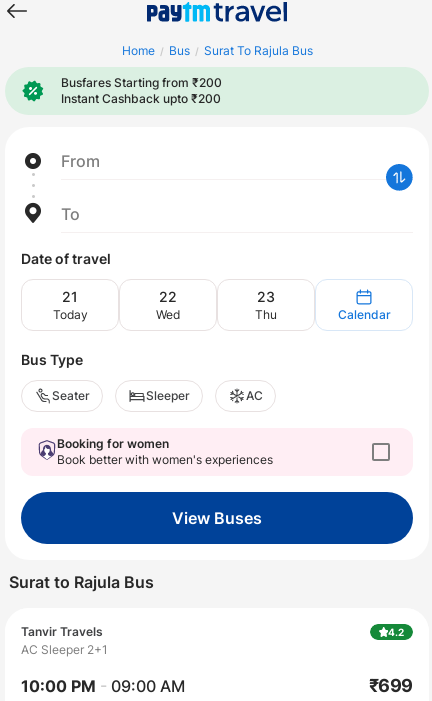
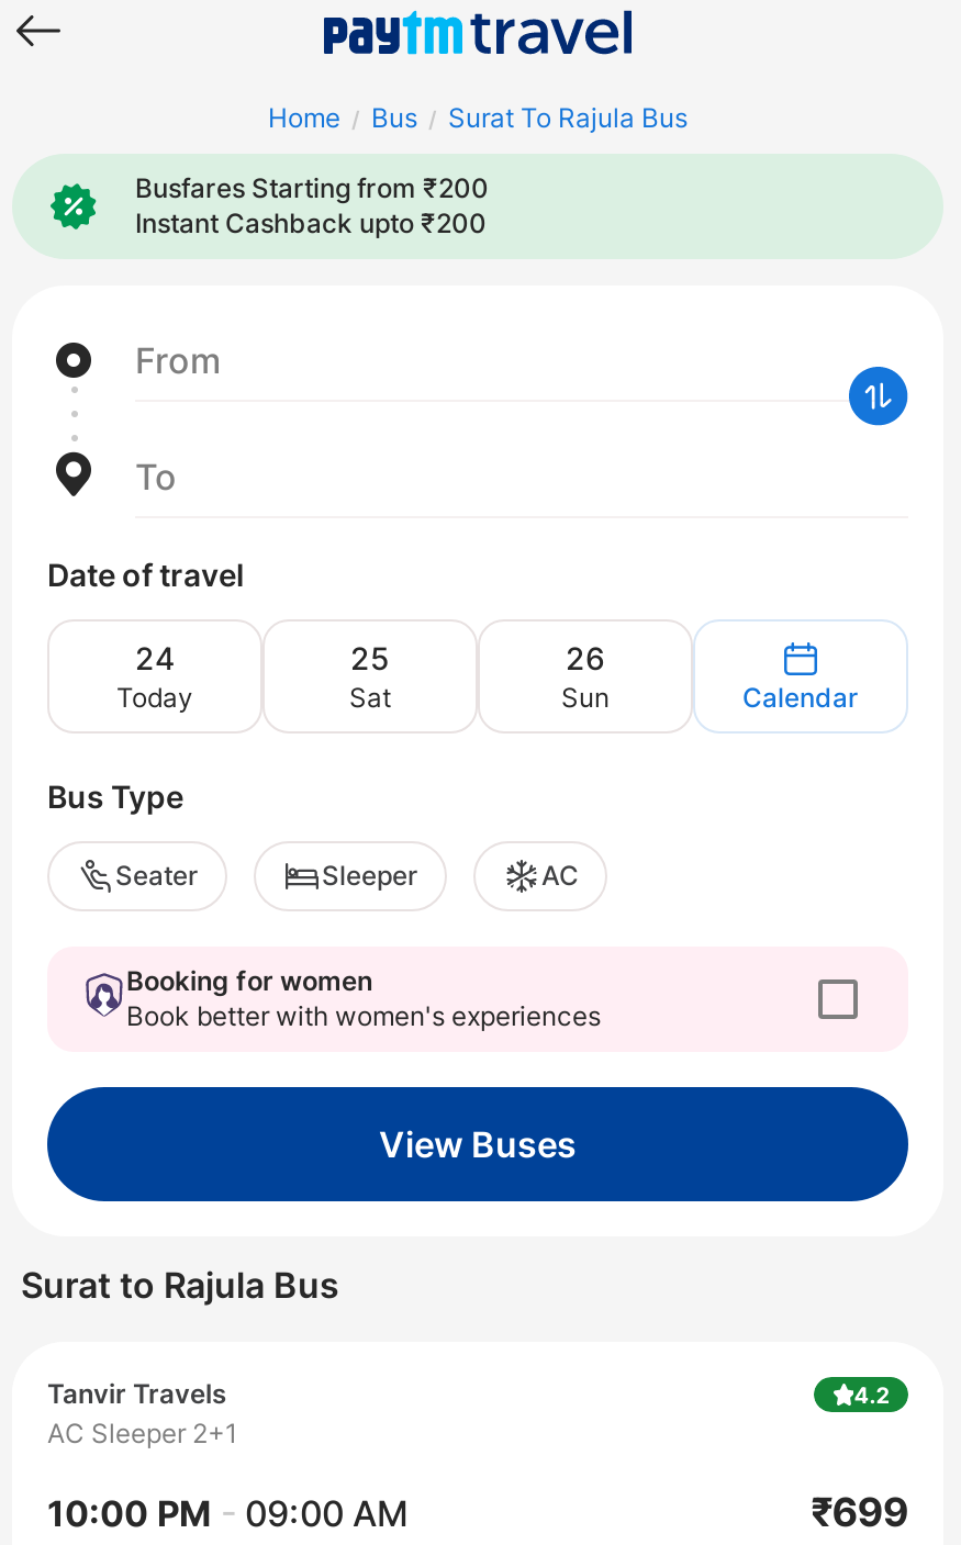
[62,288,78,305] 21 -> [135,639,175,676] 24
[156,288,180,322] 22 | Wed -> [349,639,391,714] 25 | Sat
[255,288,277,322] 23 | Thu -> [561,639,610,714] 26 | Sun

